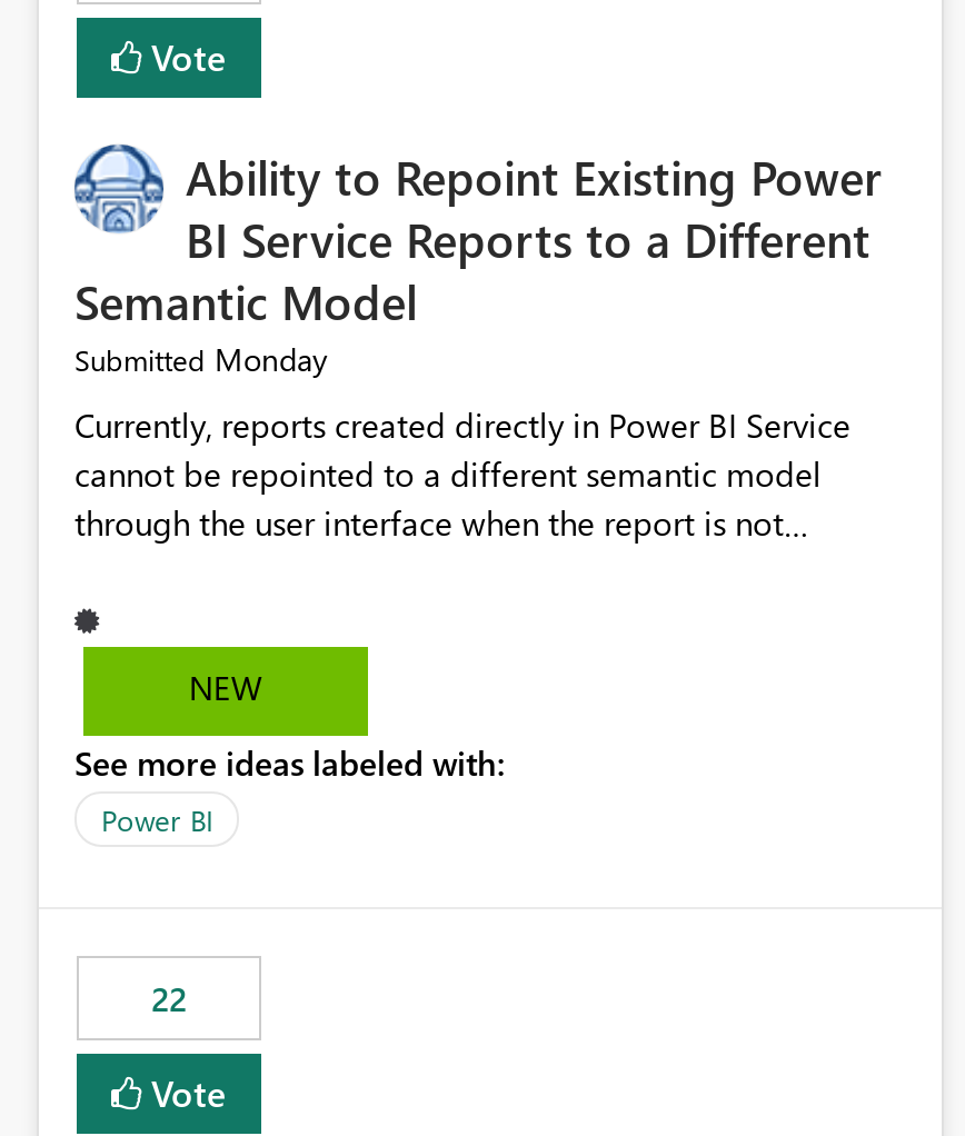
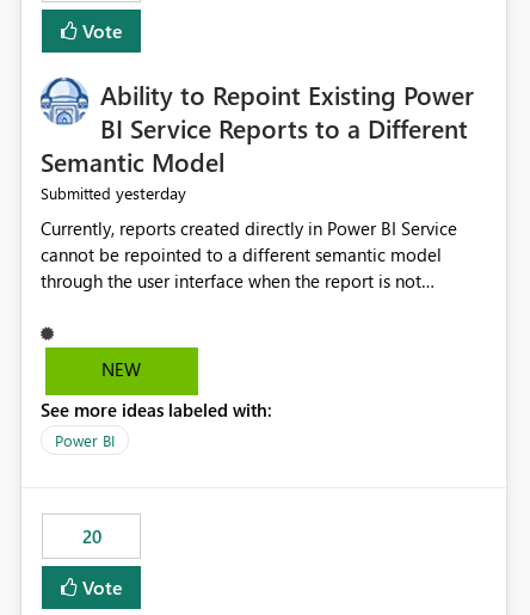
[74,339,328,381] Submitted Monday -> [41,182,186,205] Submitted yesterday
[151,977,187,1021] 22 -> [82,525,101,549] 20

